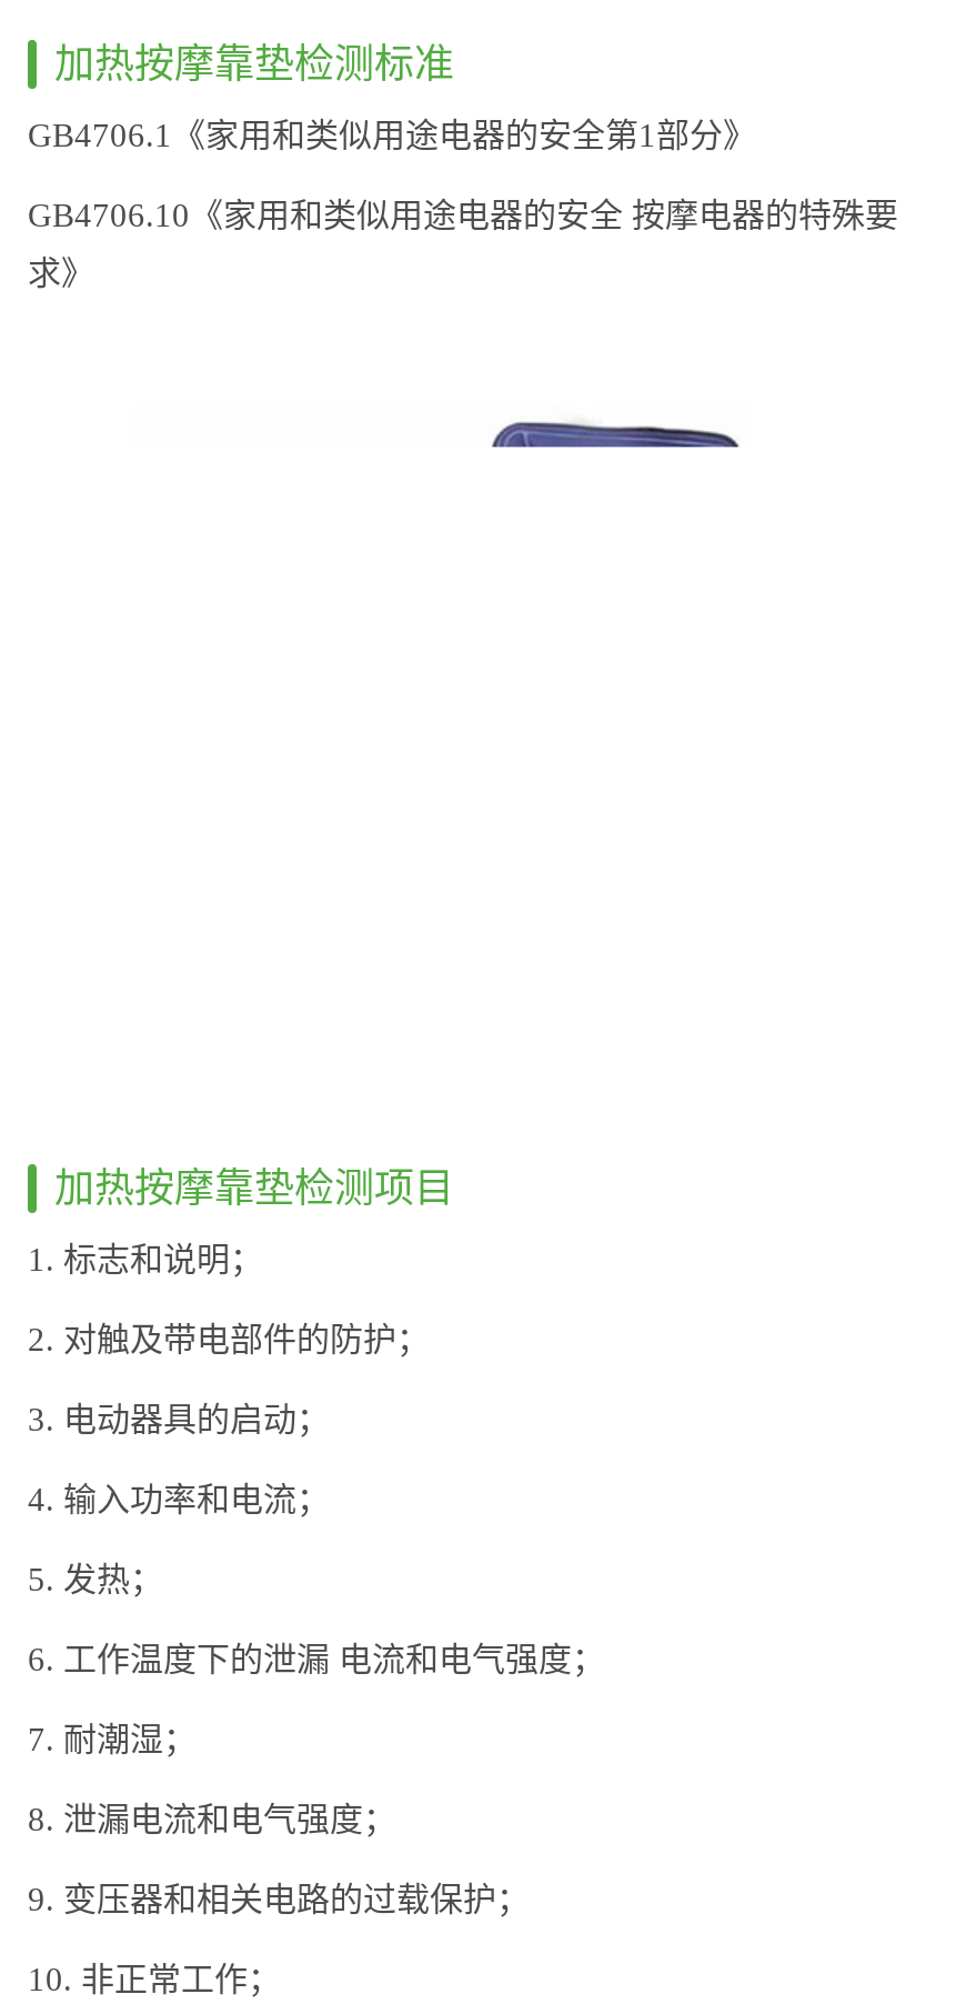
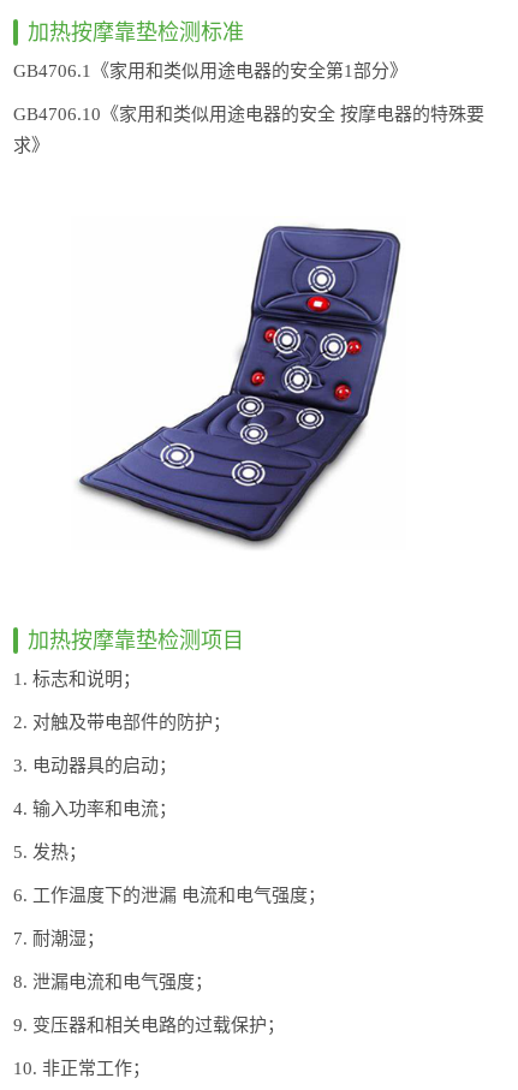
none -> [77,239,401,549] [image]

